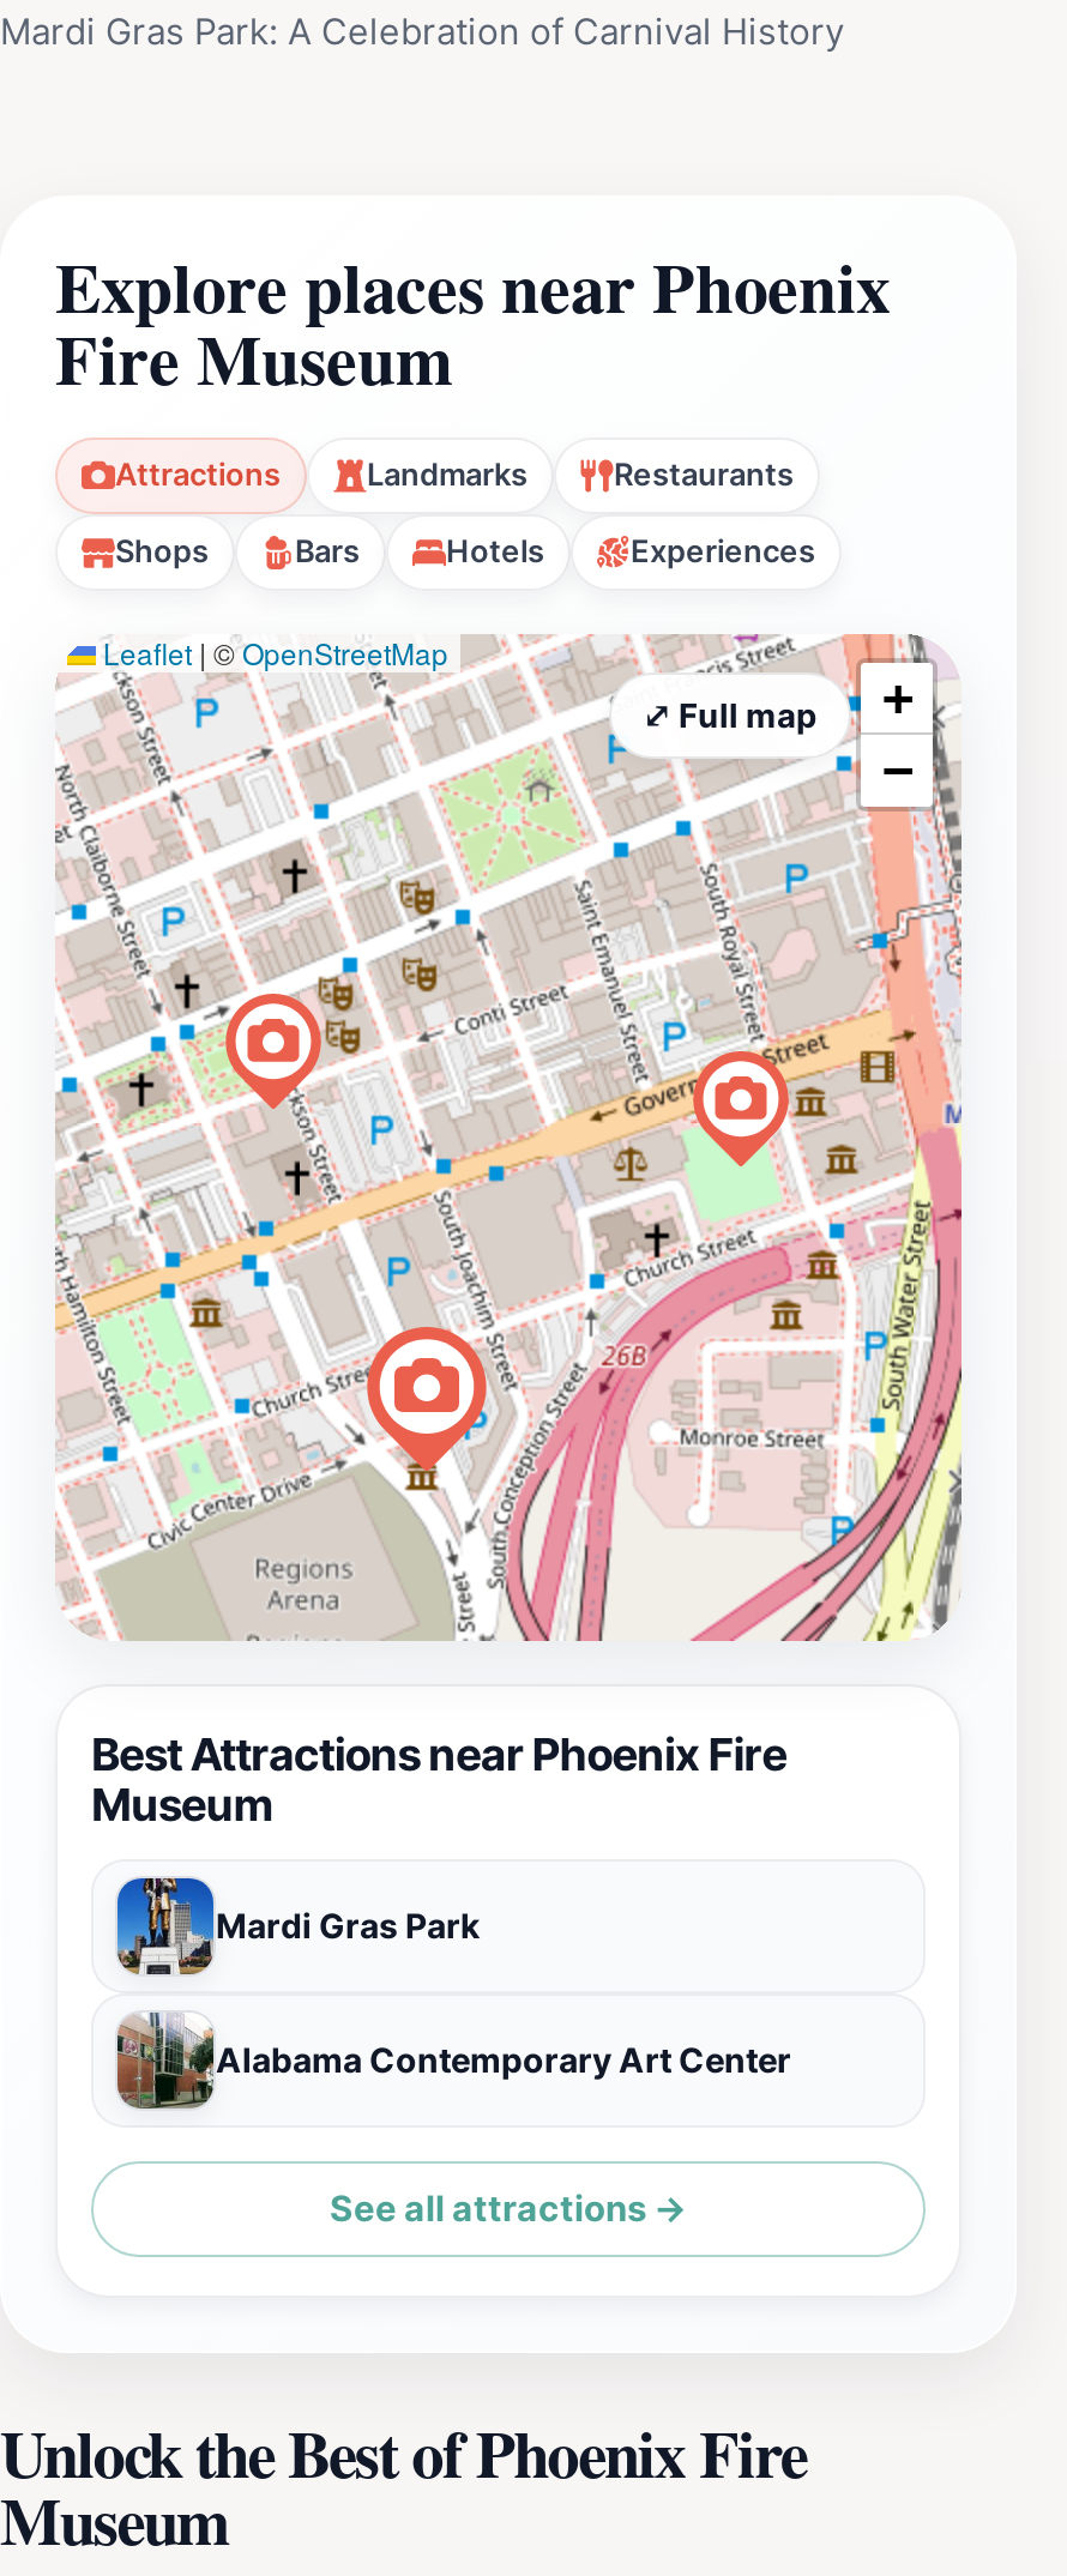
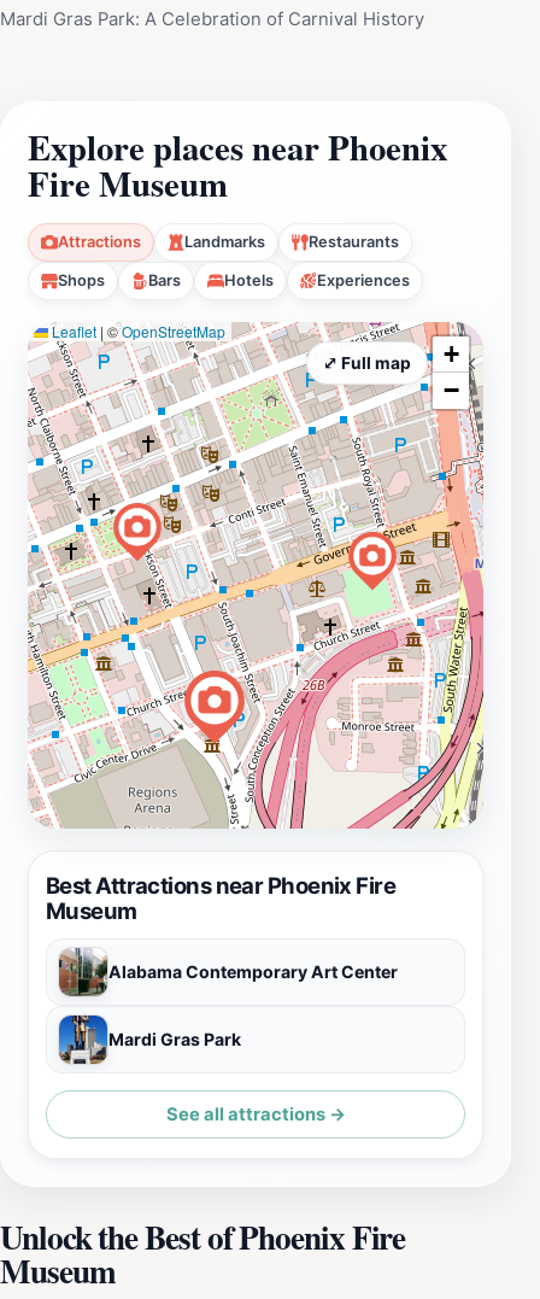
moved [115,1876,480,1974] -> [58,1014,241,1064]: [image] | Mardi Gras Park
moved [108,2005,791,2116] -> [54,944,398,1000]: [image] | Alabama Contemporary Art Center

